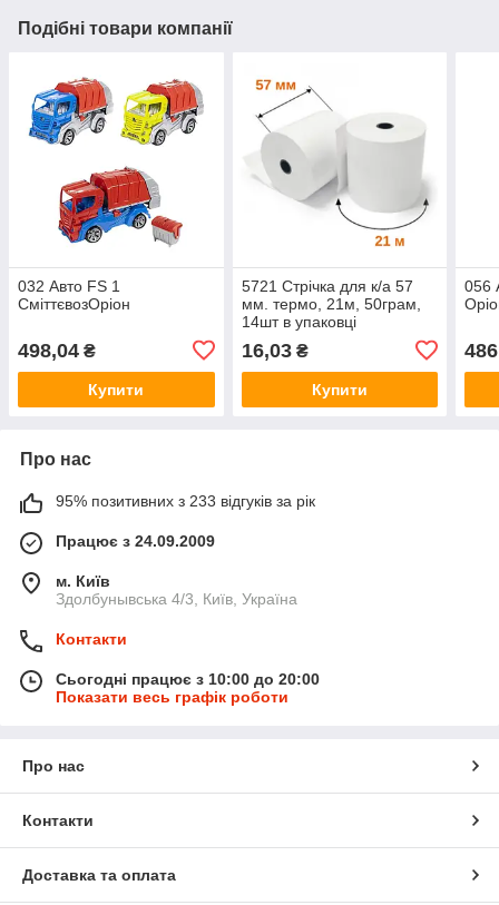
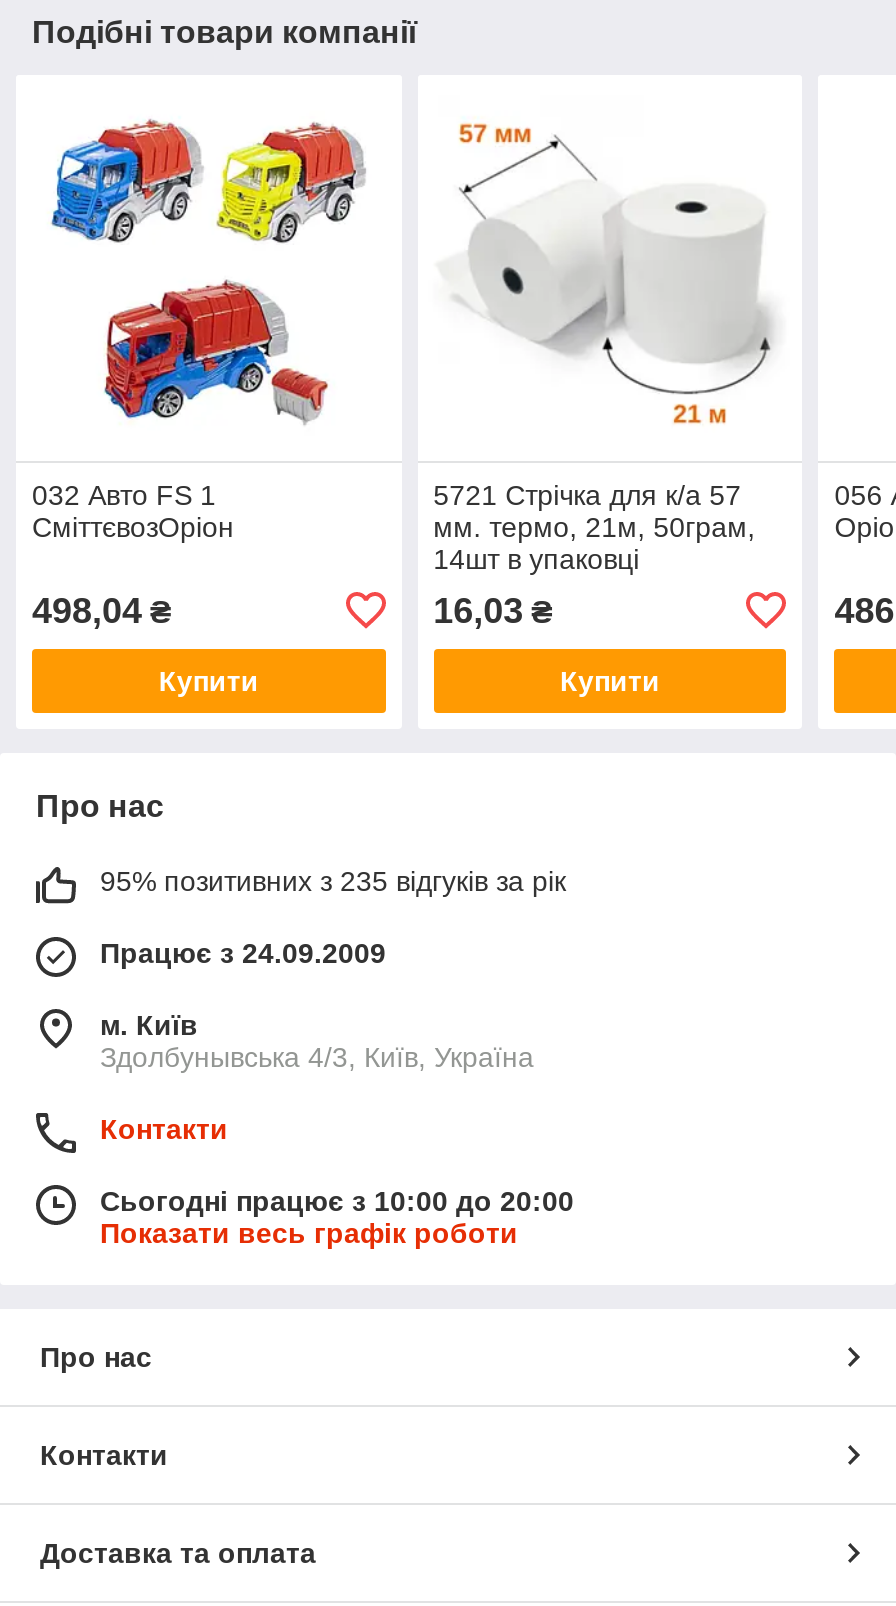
[56,492,315,510] 95% позитивних з 233 відгуків за рік -> [100,865,566,897] 95% позитивних з 235 відгуків за рік

